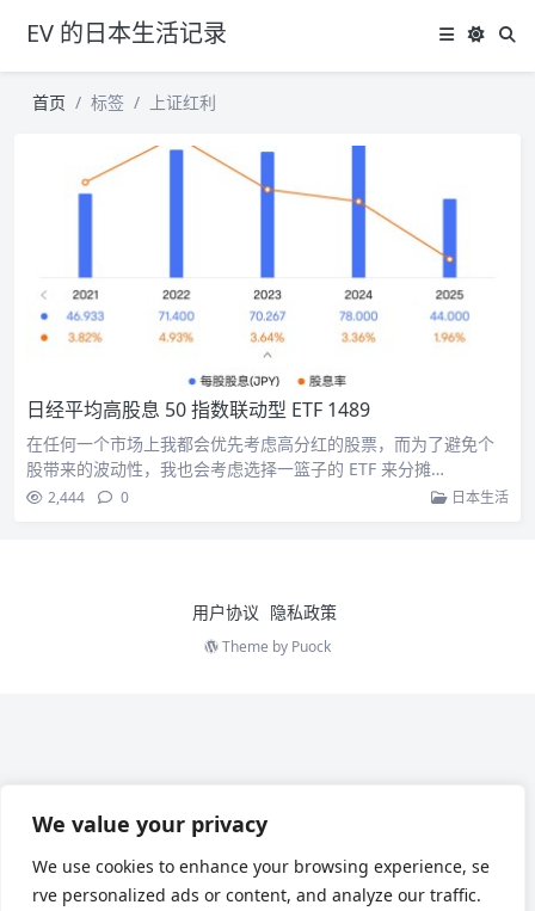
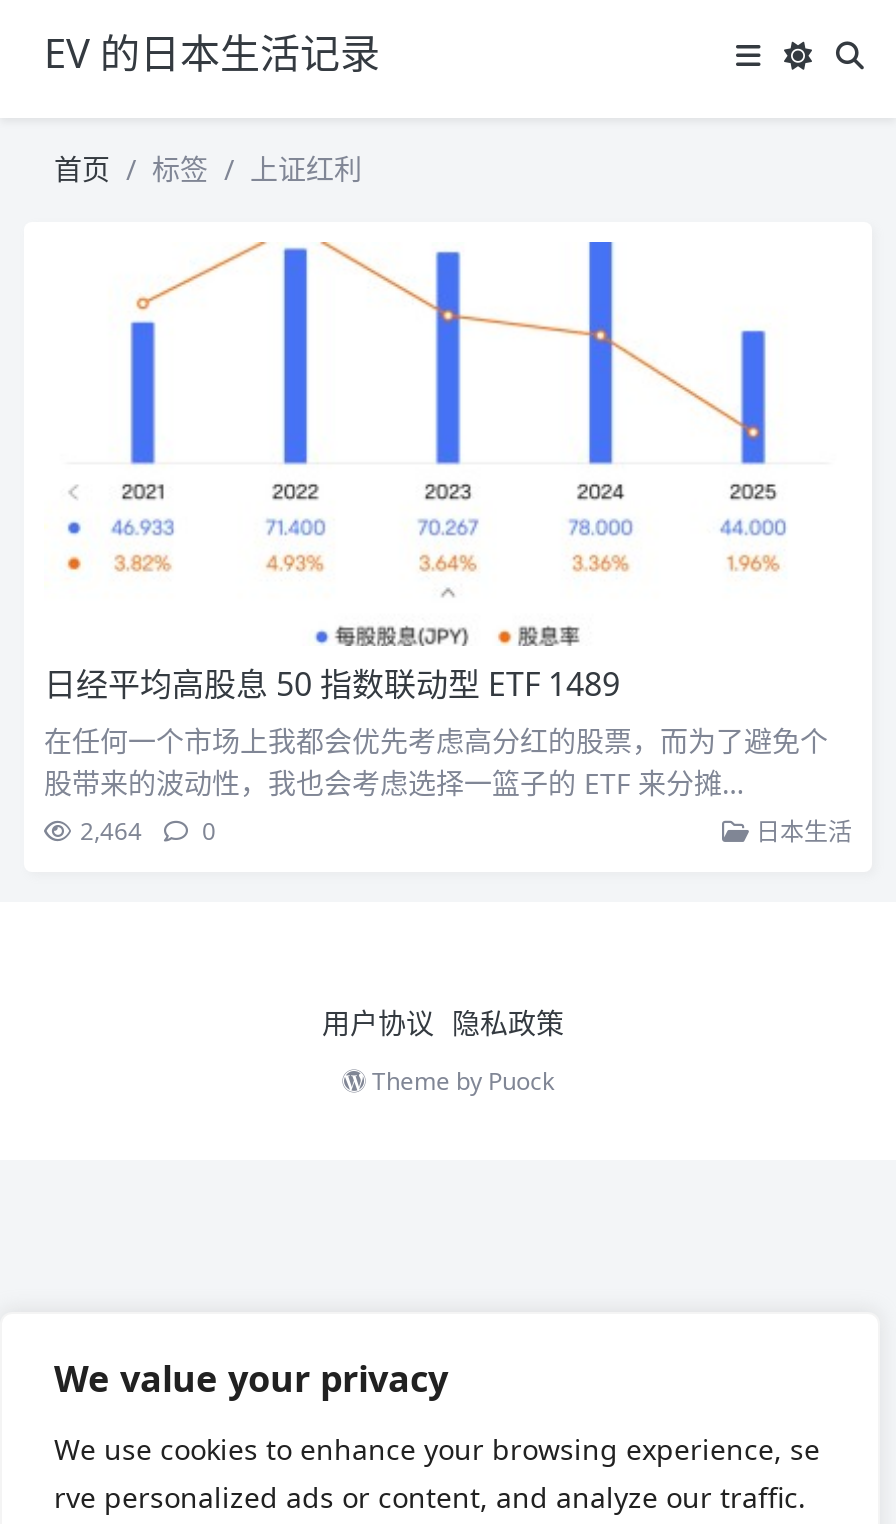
[48,487,129,507] 2,444 0 -> [80,814,216,848] 2,464 0

